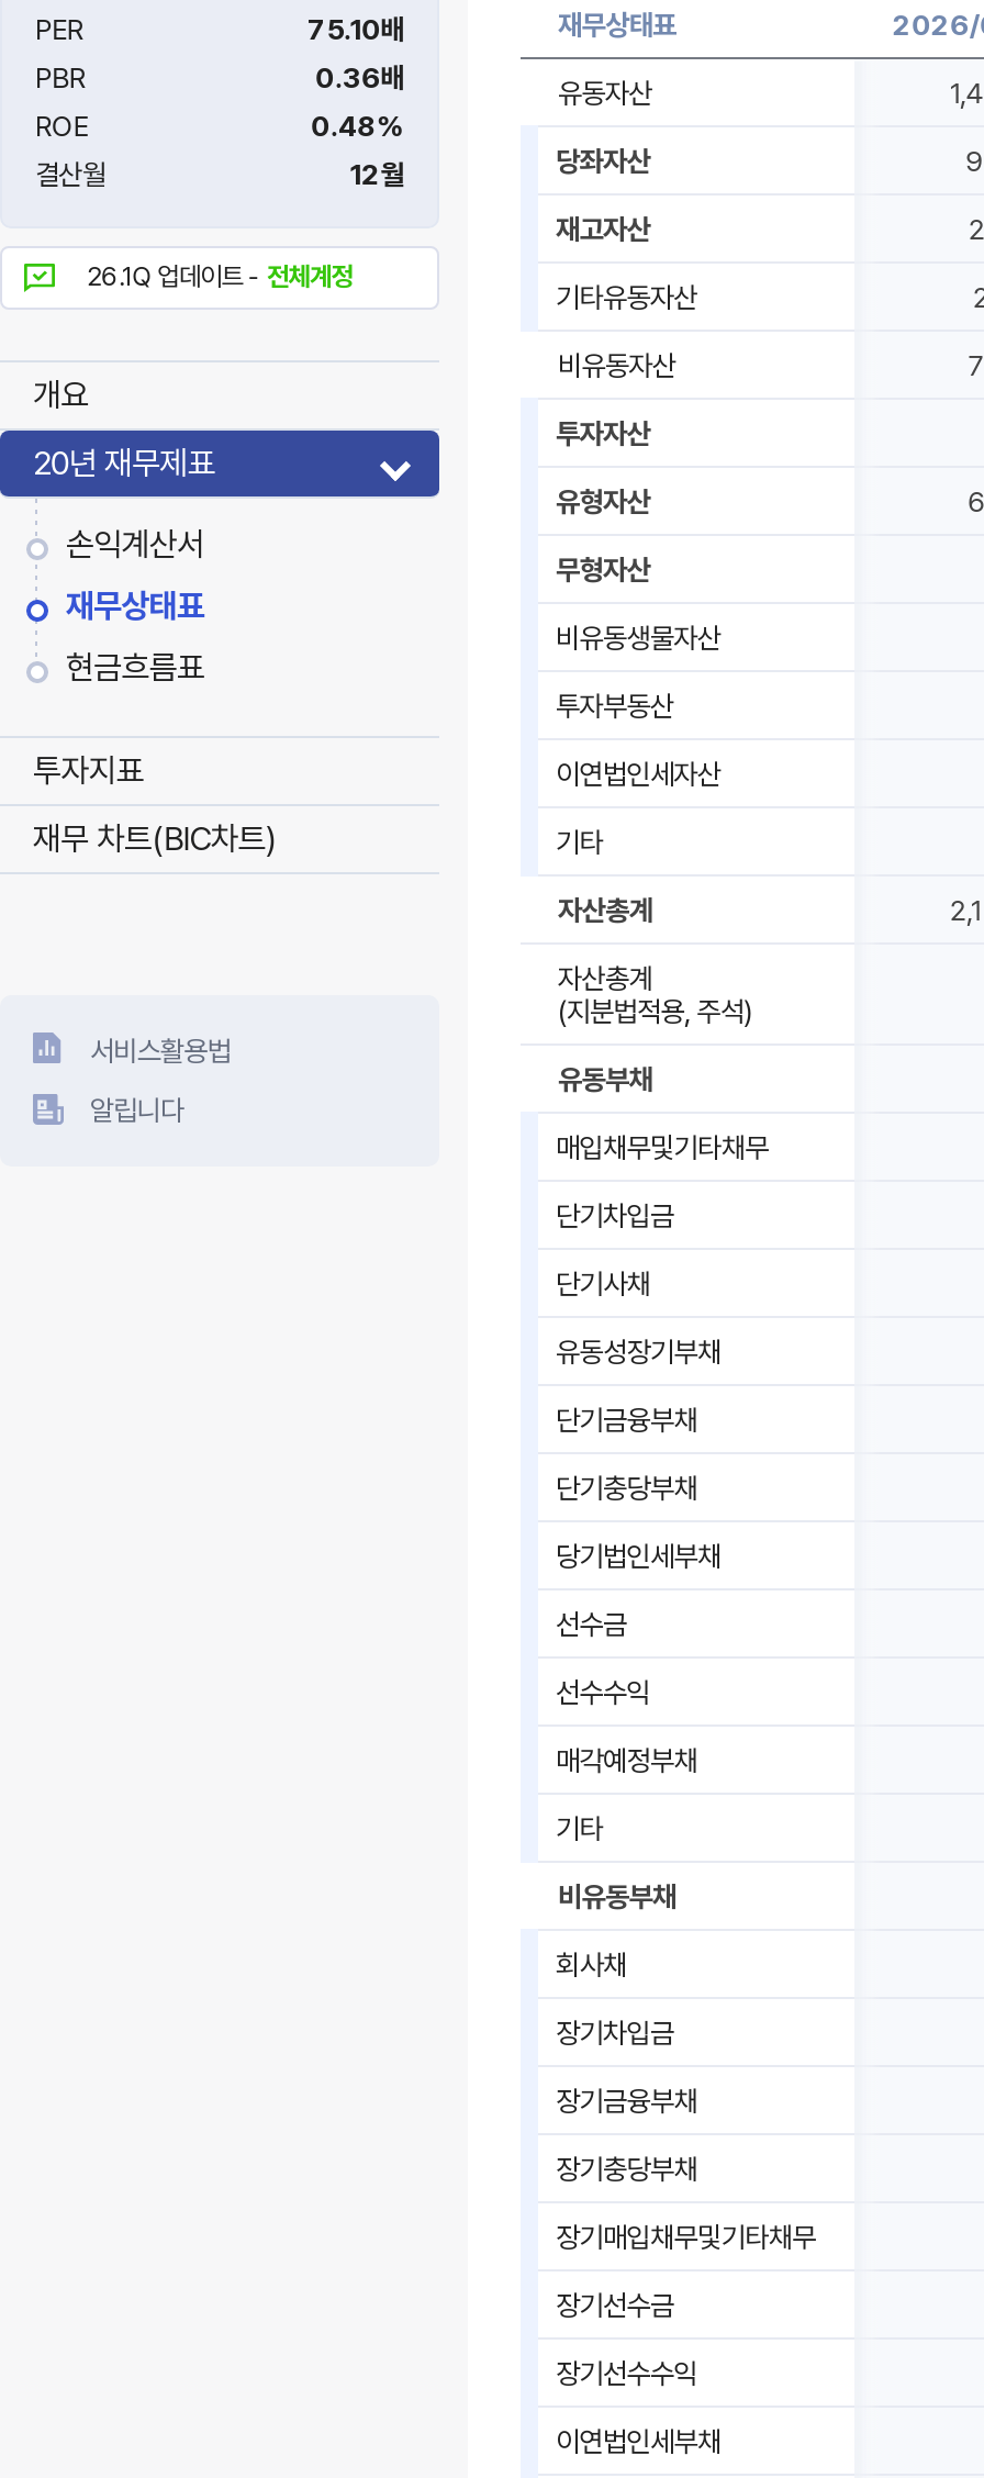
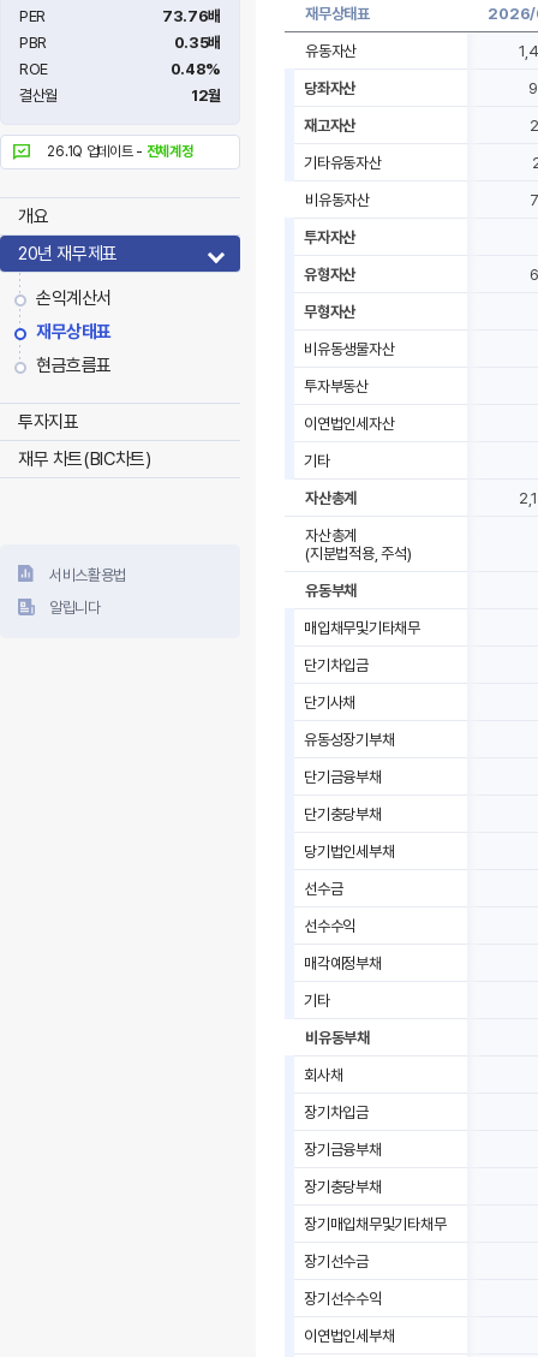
[307,13,404,46] 75.10배 -> [162,7,221,25] 73.76배
[315,62,404,94] 0.36배 -> [174,34,221,52] 0.35배

